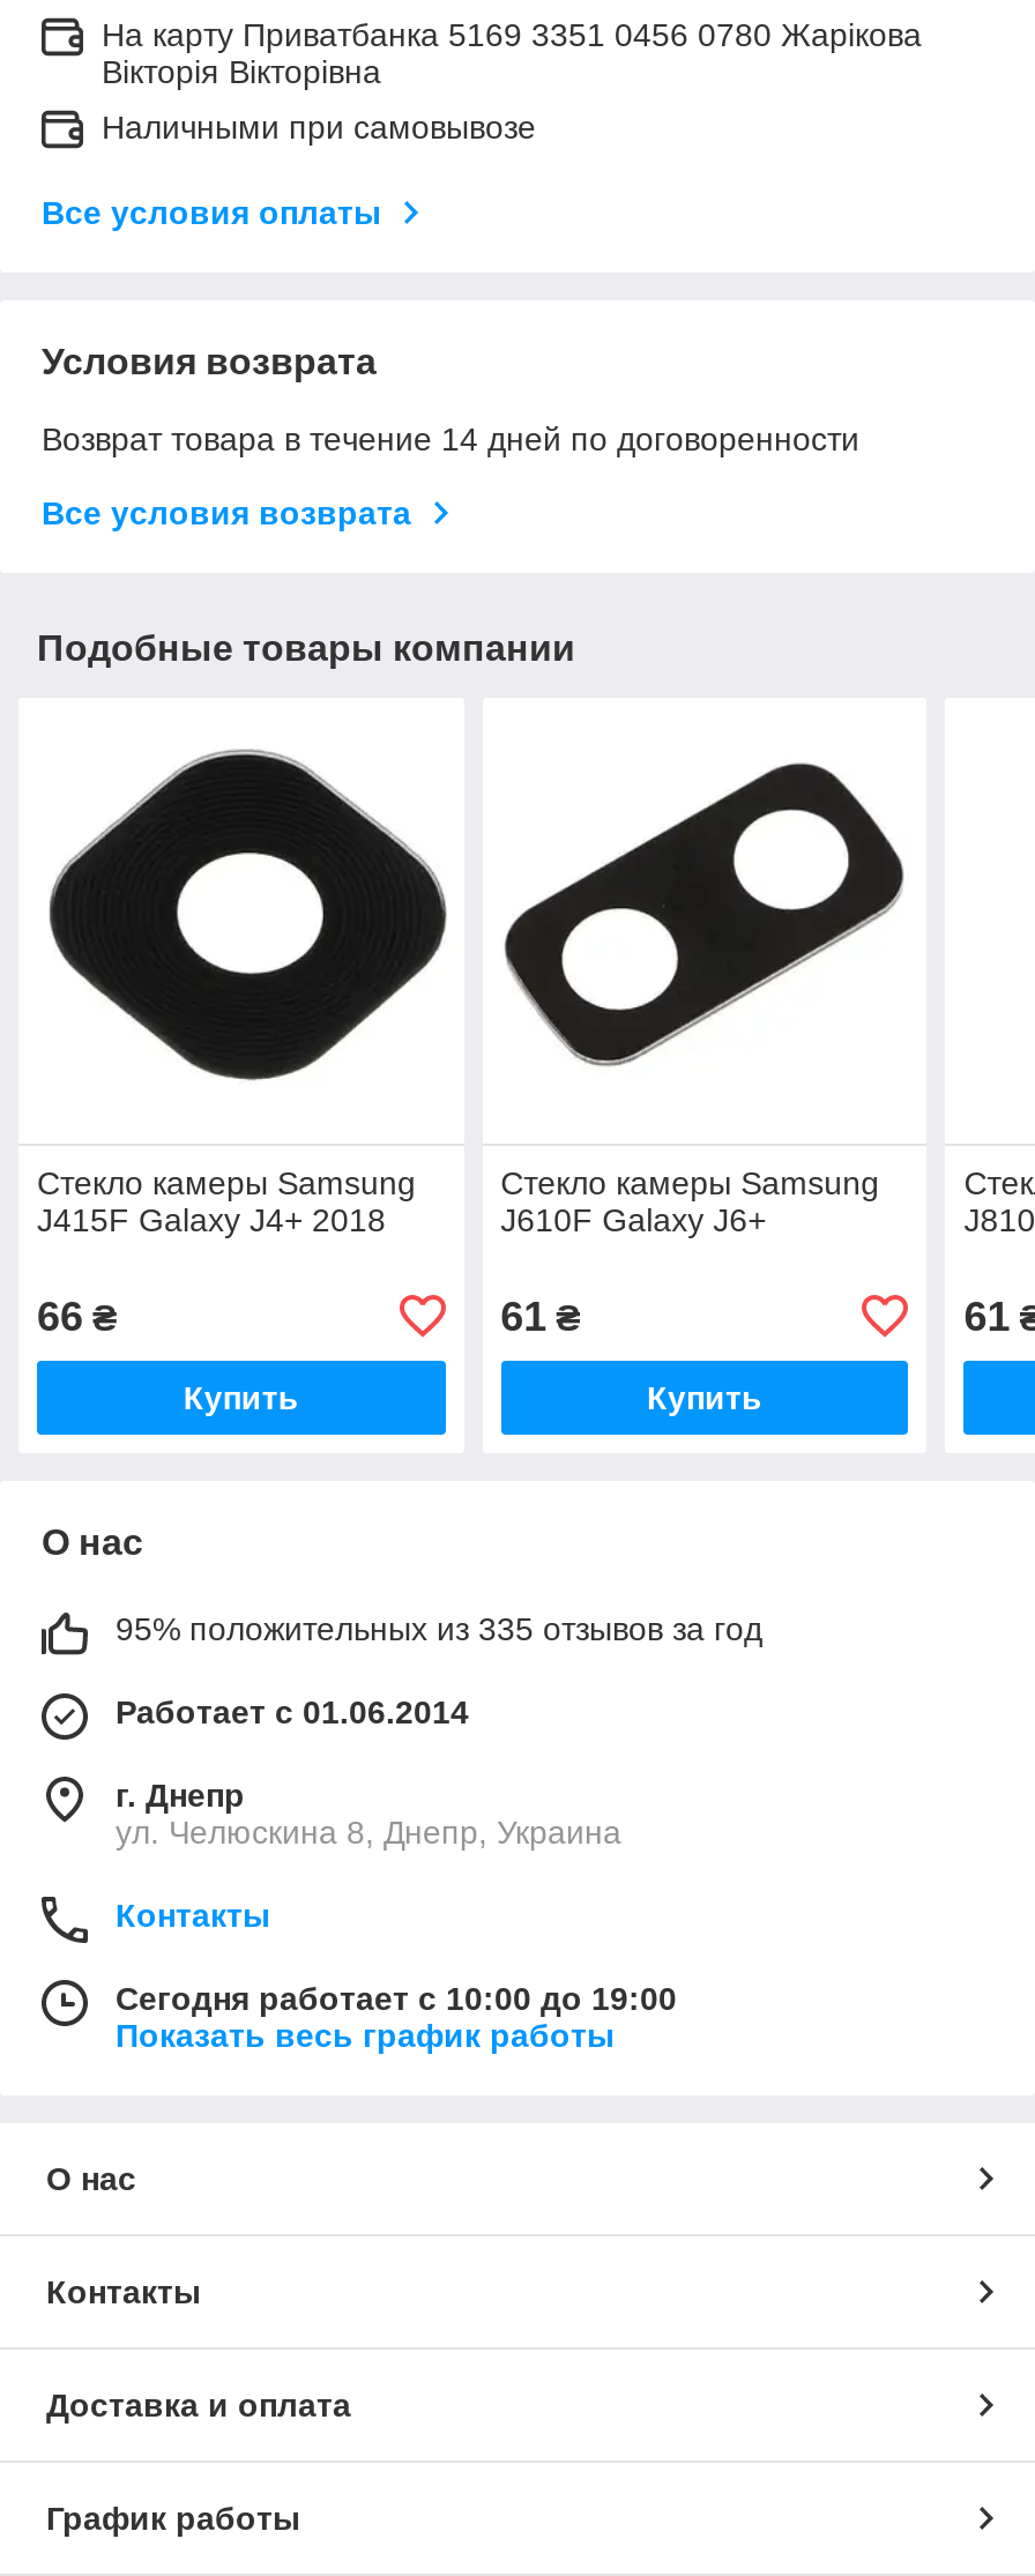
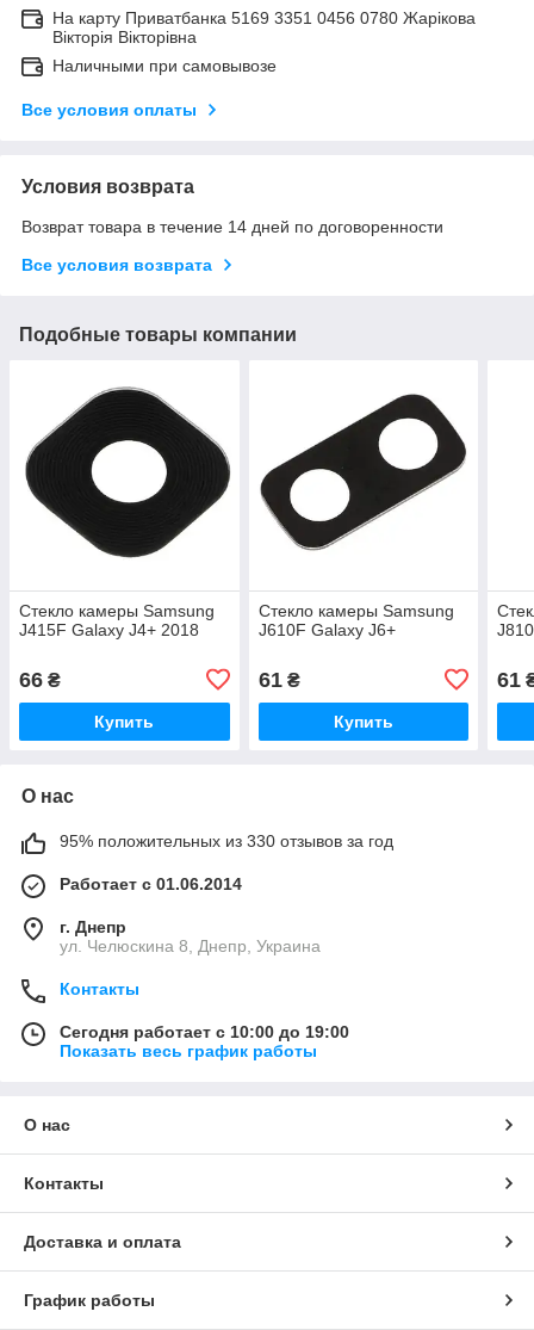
[116,1610,762,1647] 95% положительных из 335 отзывов за год -> [60,831,393,850] 95% положительных из 330 отзывов за год

